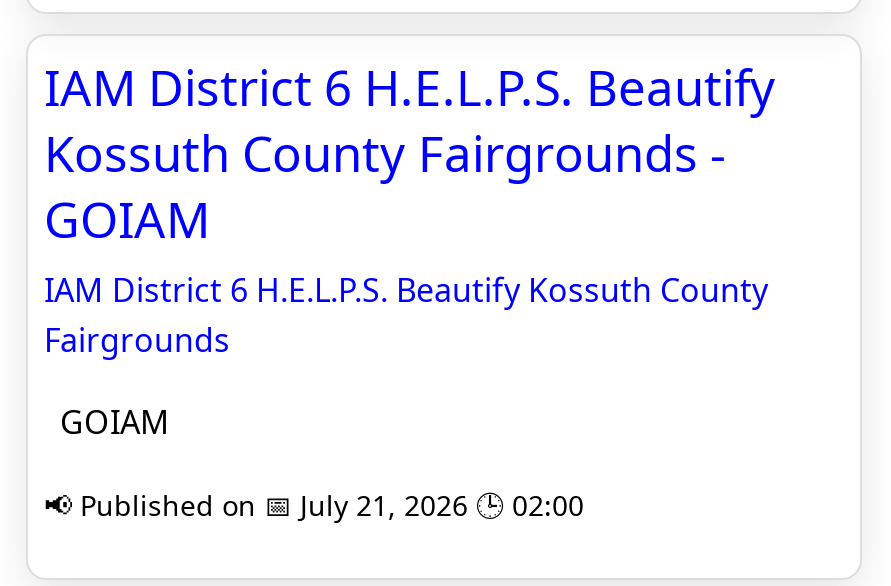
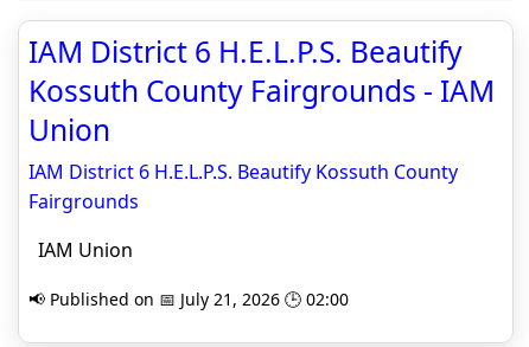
[44,120,726,252] Kossuth County Fairgrounds - | GOIAM -> [28,71,495,149] Kossuth County Fairgrounds - IAM | Union
[44,400,170,444] GOIAM -> [28,237,133,263] IAM Union

